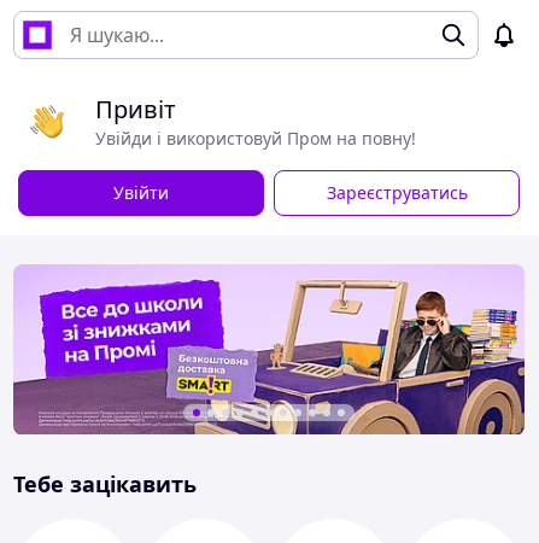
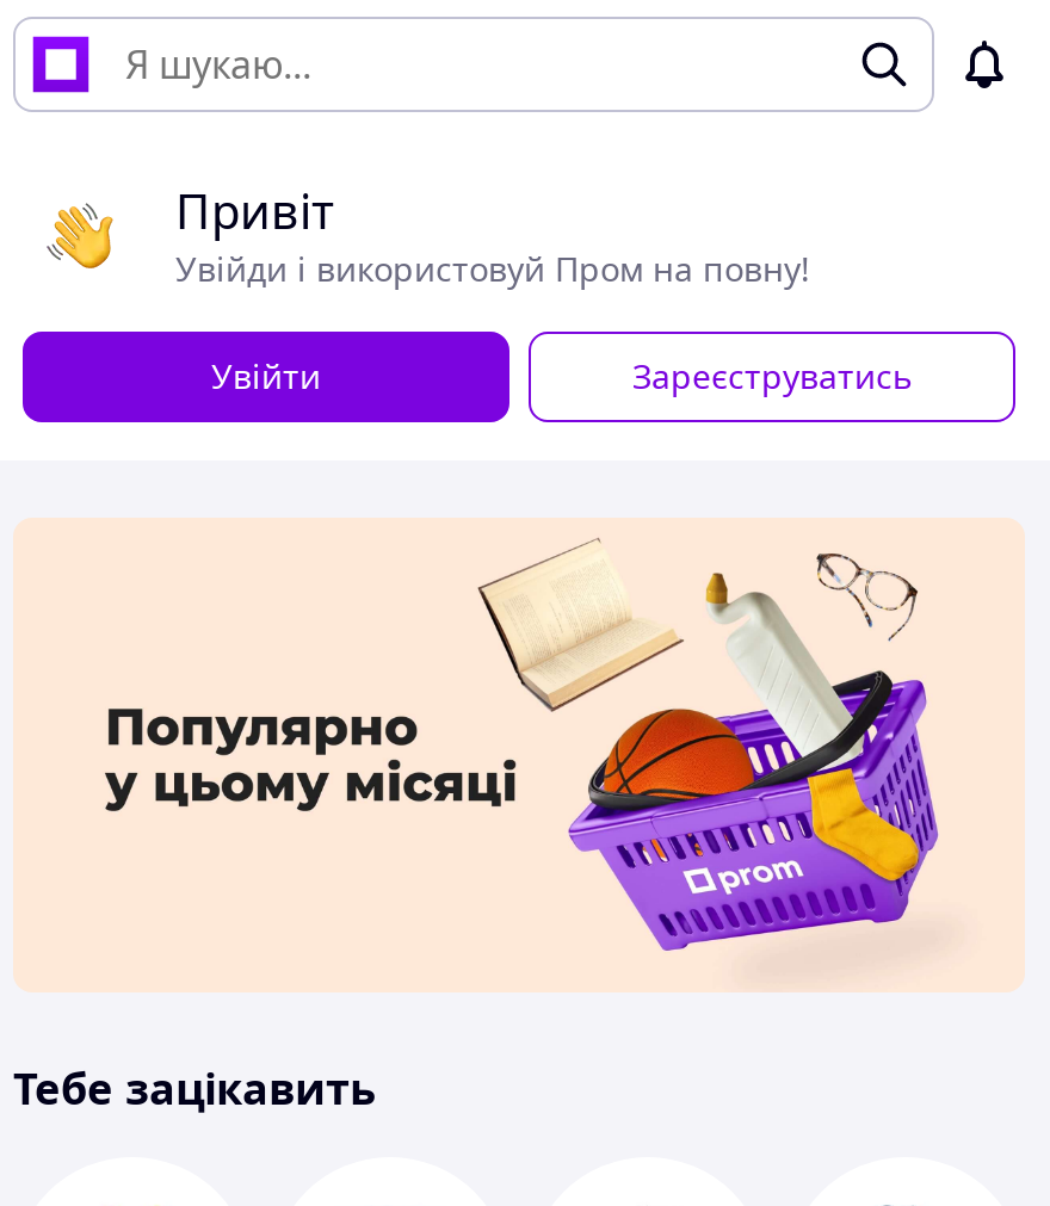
[12,264,526,436] [image] -> [16,520,1023,990] [image]

